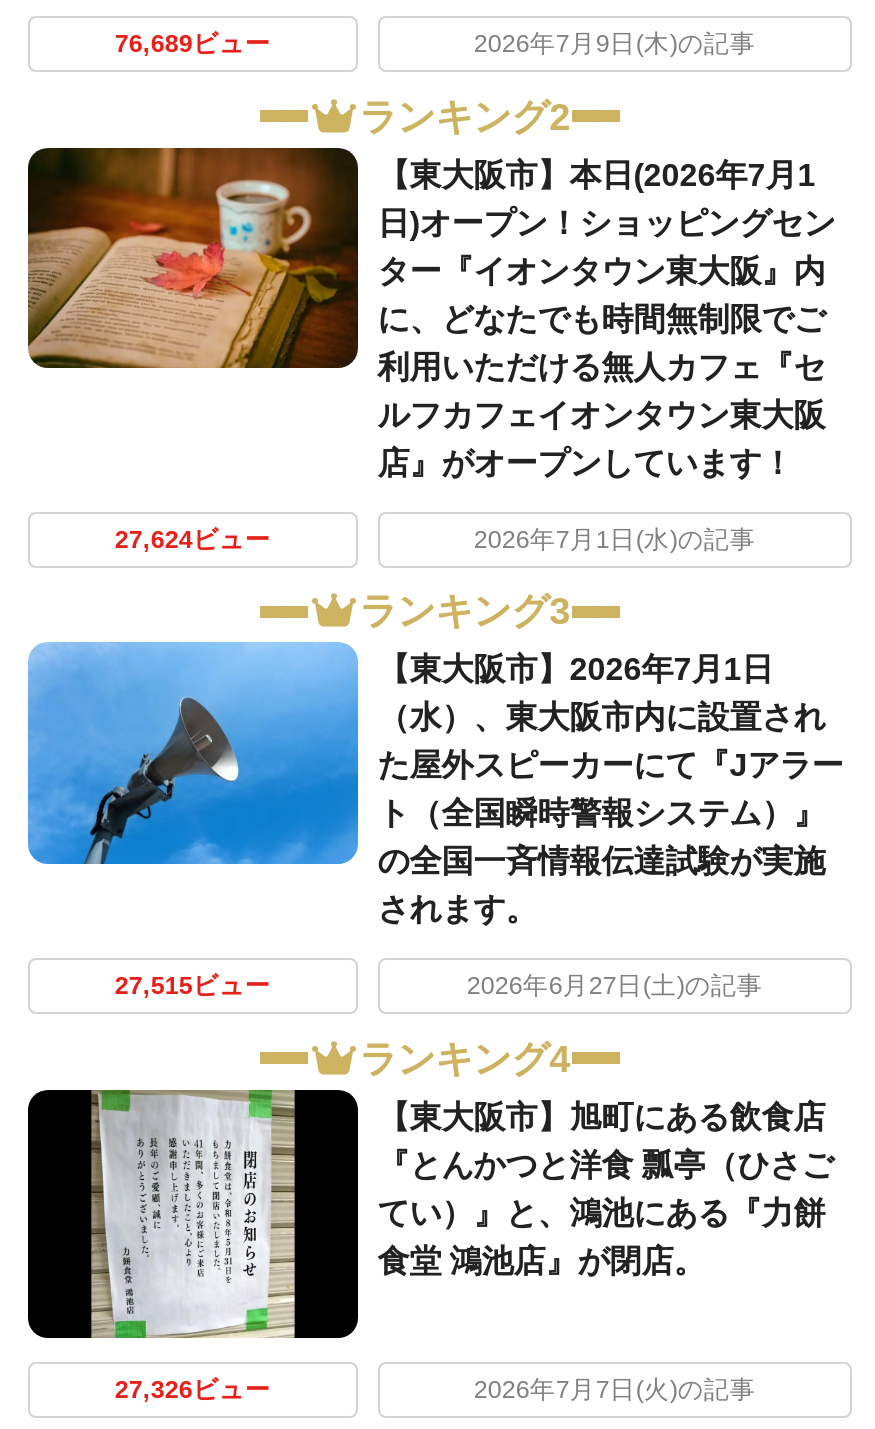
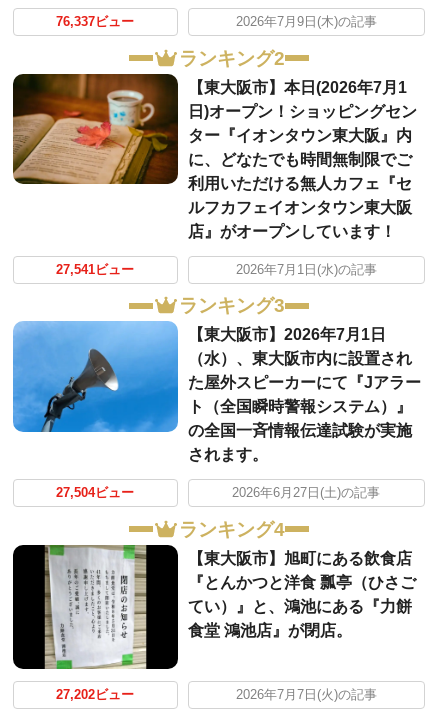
[115,31,271,59] 76,689ビュー -> [56,15,134,29] 76,337ビュー
[115,526,271,554] 27,624ビュー -> [56,263,134,277] 27,541ビュー
[115,973,271,1001] 27,515ビュー -> [56,486,134,500] 27,504ビュー
[115,1375,271,1403] 27,326ビュー -> [56,688,134,702] 27,202ビュー

